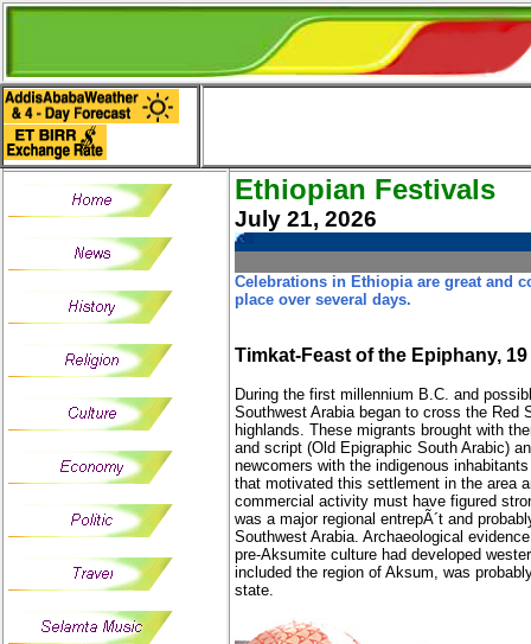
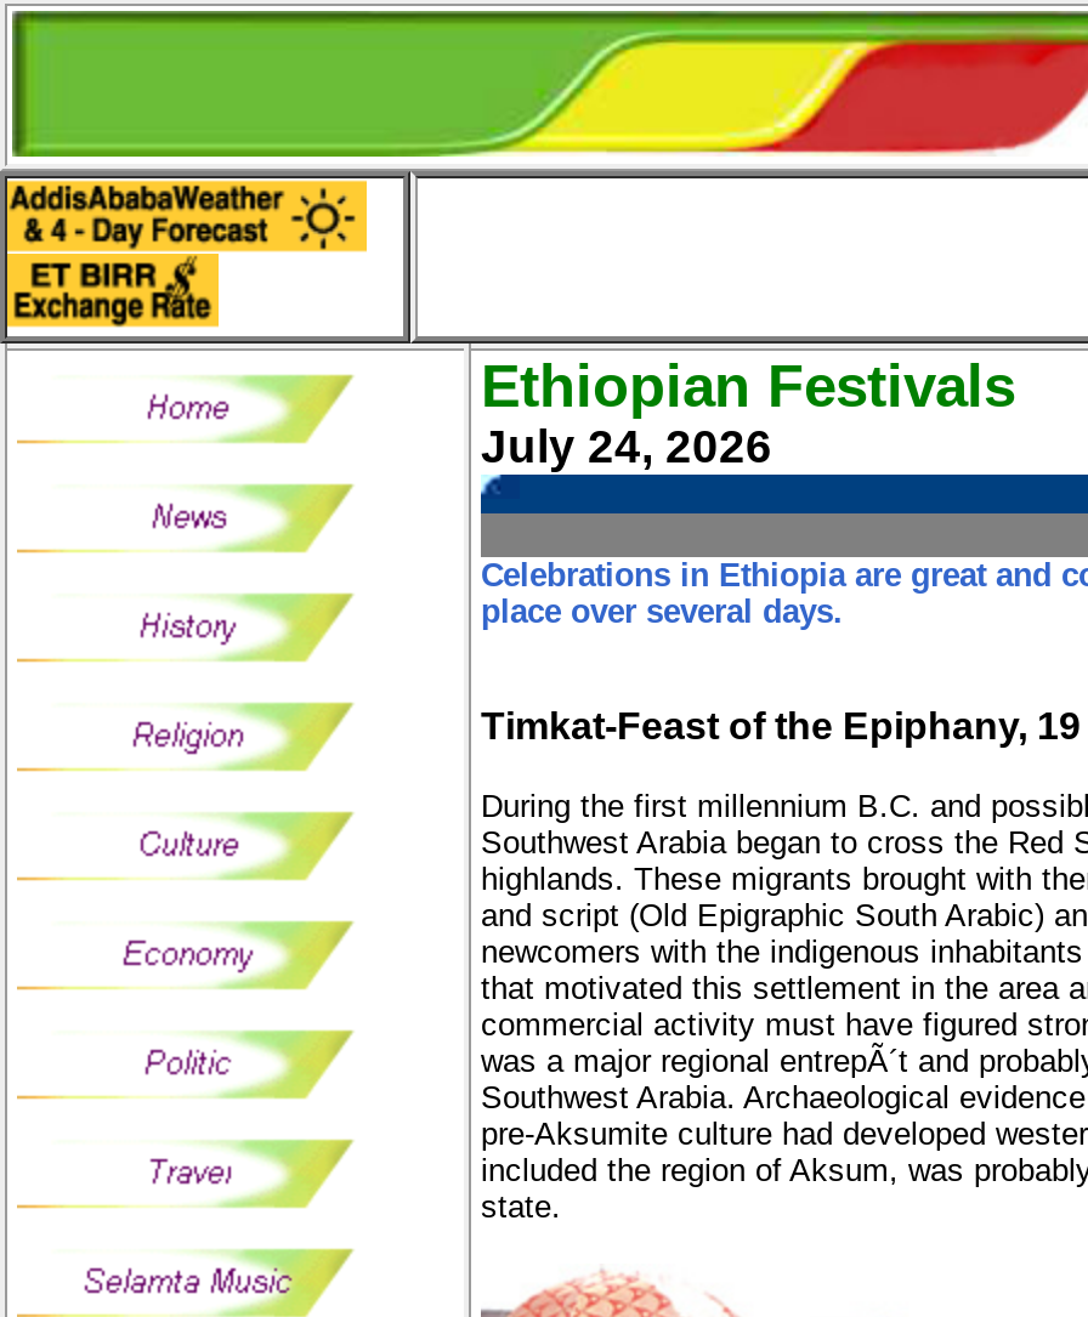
[235,206,377,231] July 21, 2026 -> [481,421,772,472] July 24, 2026

